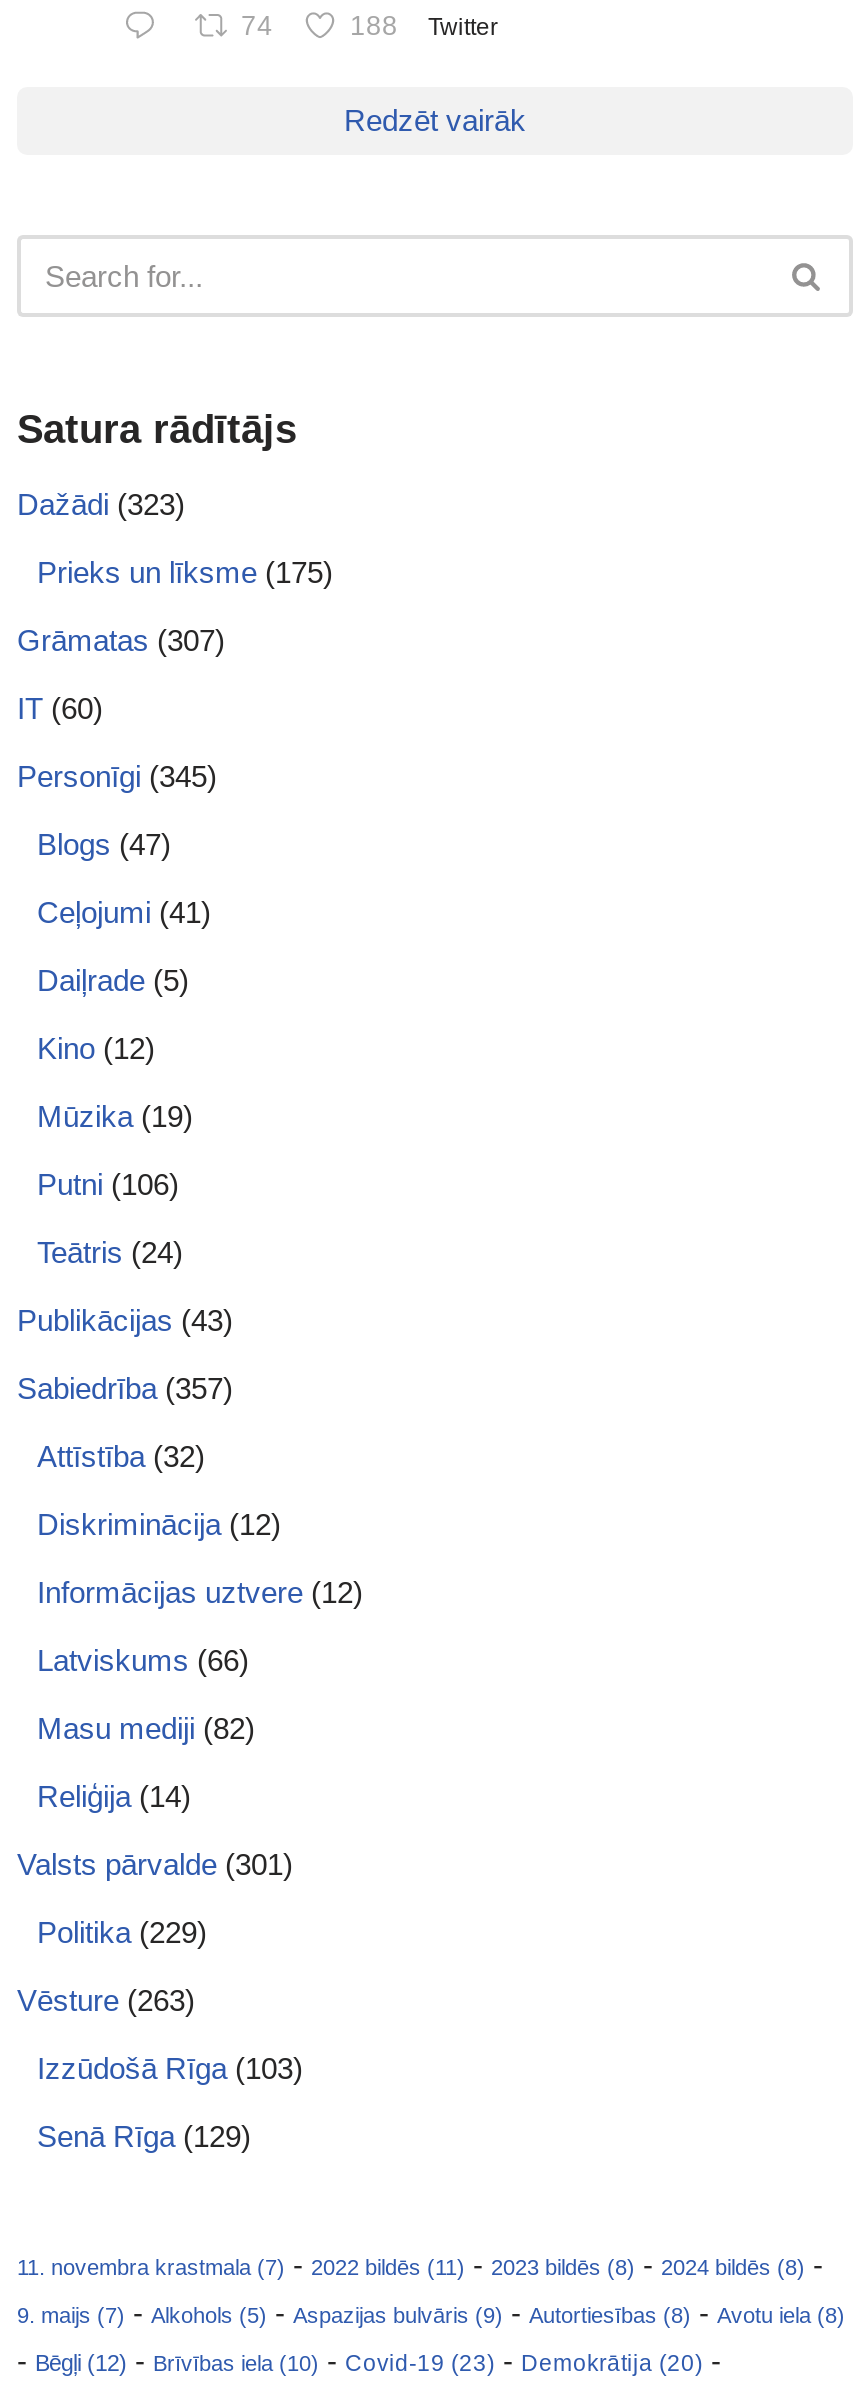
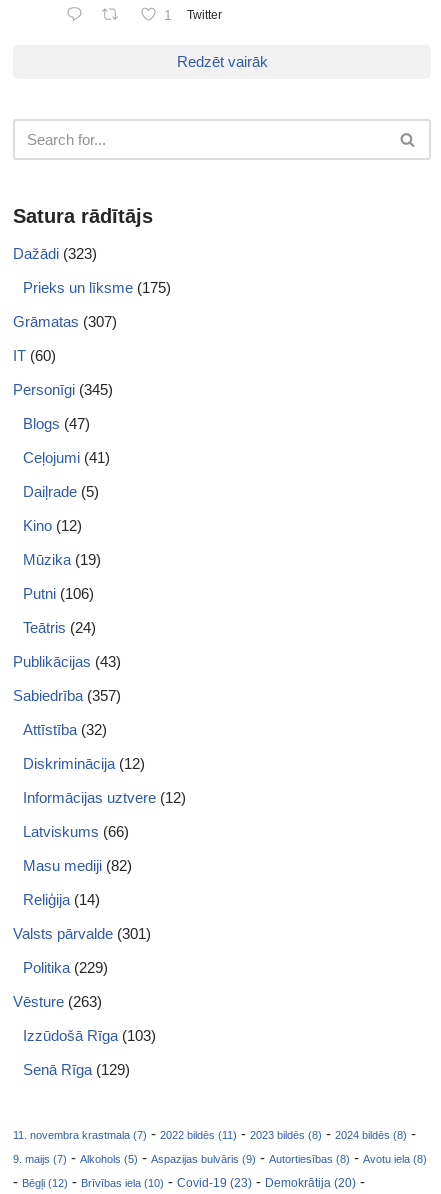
[241,12,398,42] 74 | 188 -> [163,8,171,23] 1

